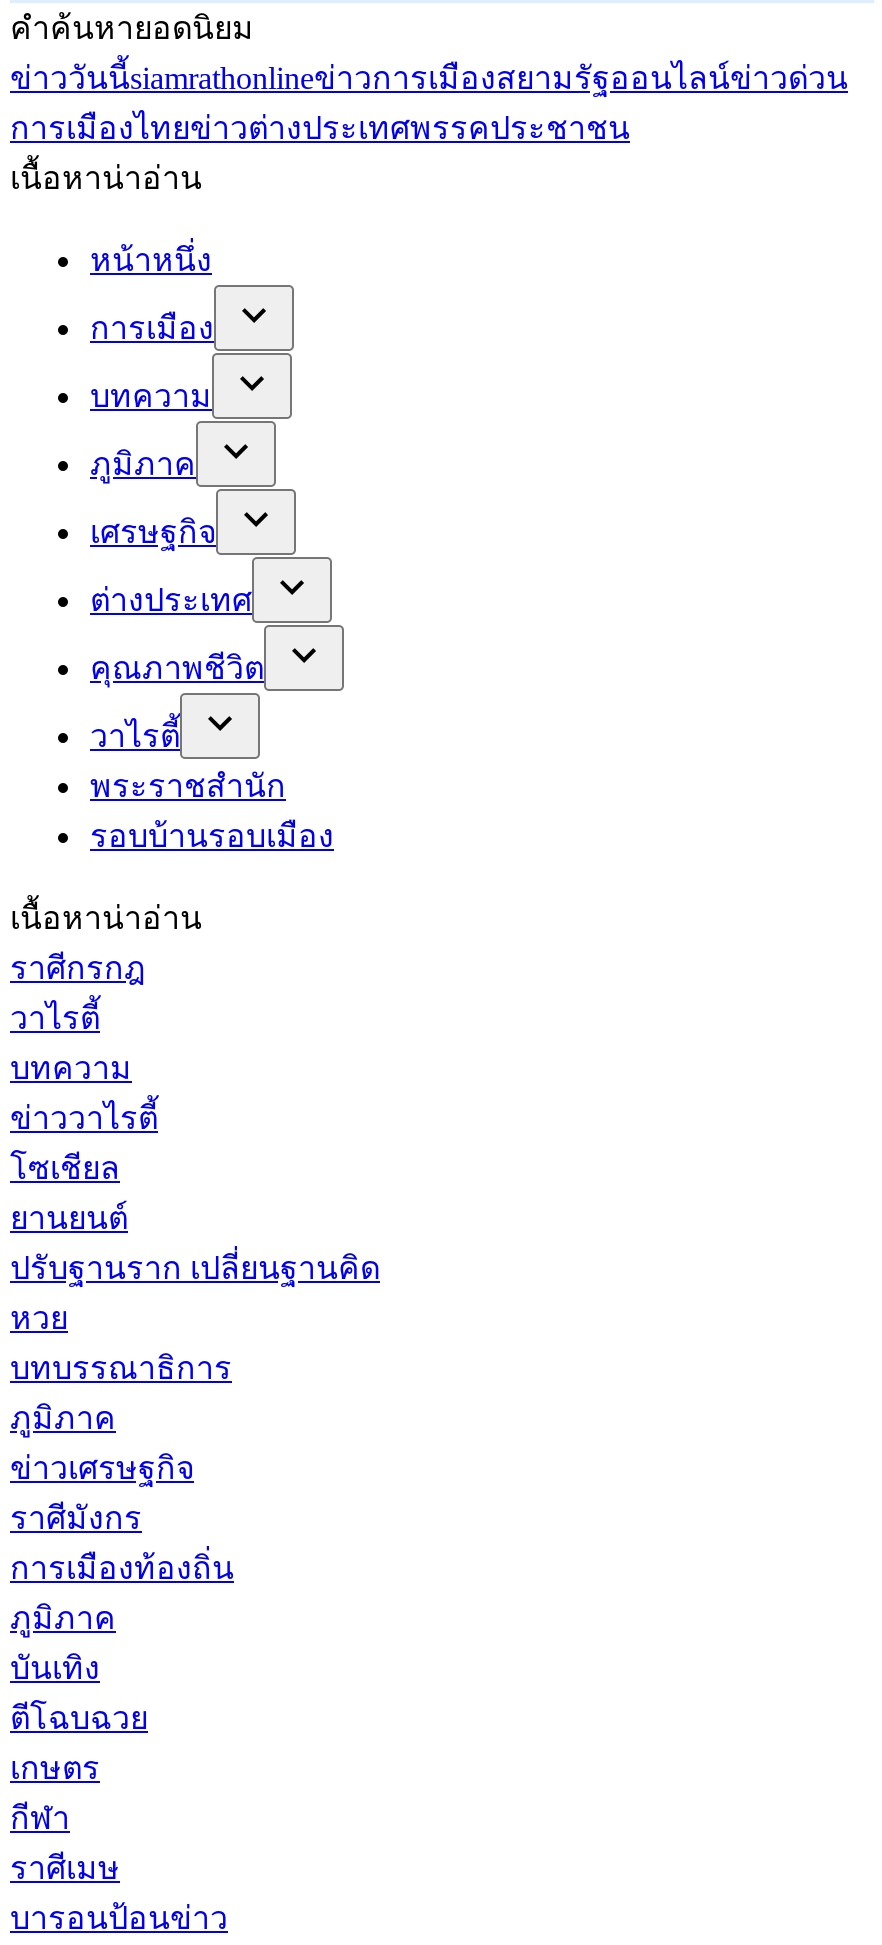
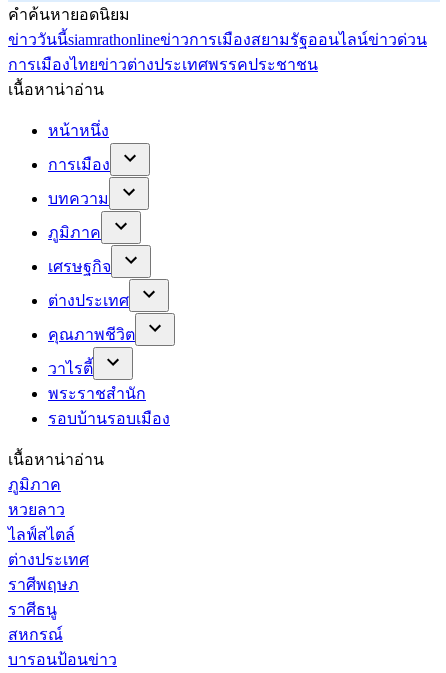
[10,951,380,1385] ราศีกรกฎ | วาไรตี้ | บทความ | ข่าววาไรตี้ | โซเชียล | ยานยนต์ | ปรับฐานราก เปลี่ยนฐานคิด | หวย | บทบรรณาธิการ -> none
[10,1451,234,1885] ข่าวเศรษฐกิจ | ราศีมังกร | การเมืองท้องถิ่น | ภูมิภาค | บันเทิง | ตีโฉบฉวย | เกษตร | กีฬา | ราศีเมษ -> [8,501,89,643] หวยลาว | ไลฟ์สไตล์ | ต่างประเทศ | ราศีพฤษภ | ราศีธนู | สหกรณ์

